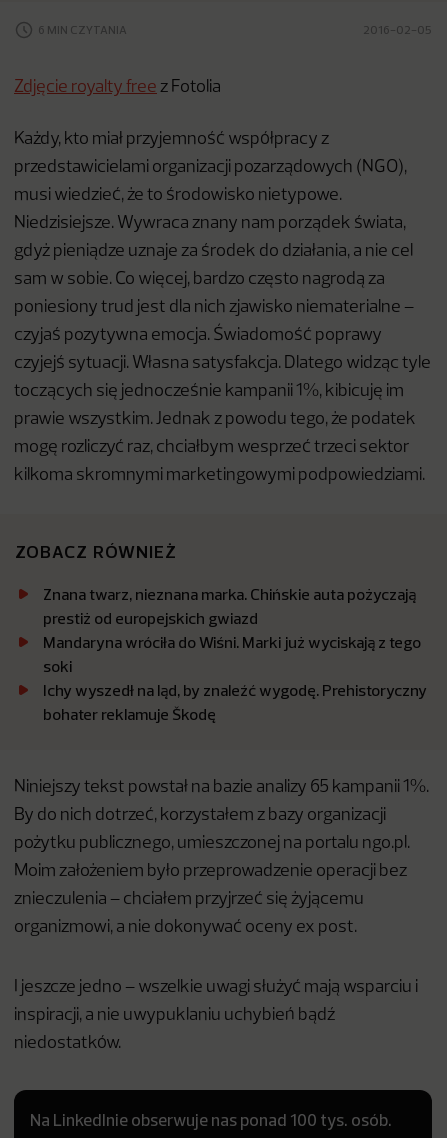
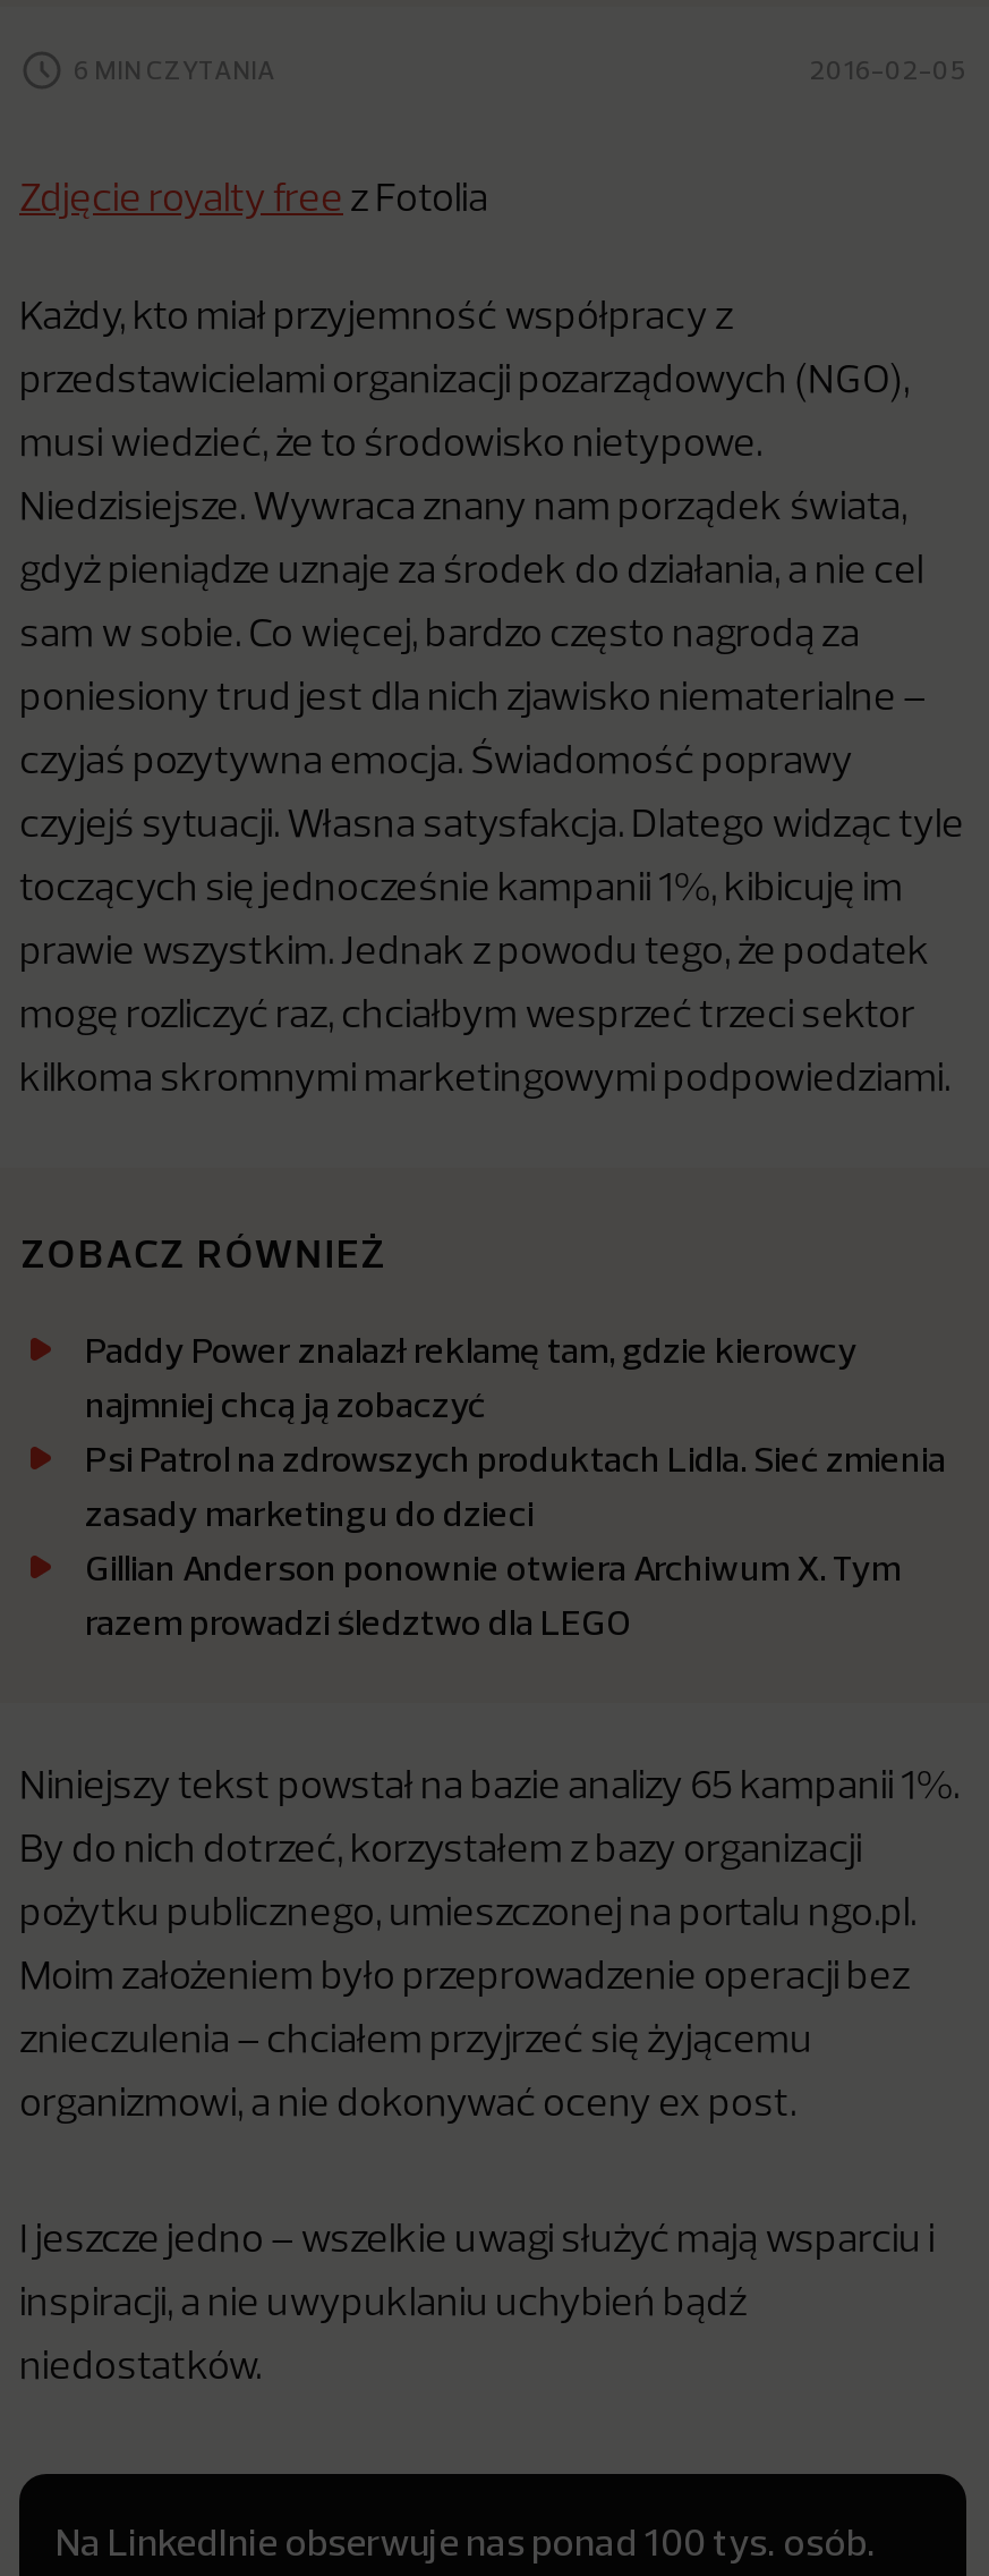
[43,584,427,724] Znana twarz, nieznana marka. Chińskie auta pożyczają | prestiż od europejskich gwiazd | Mandaryna wróciła do Wiśni. Marki już wyciskają z tego | soki | Ichy wyszedł na ląd, by znaleźć wygodę. Prehistoryczny | bohater reklamuje Škodę -> [85,1327,946,1645] Paddy Power znalazł reklamę tam, gdzie kierowcy | najmniej chcą ją zobaczyć | Psi Patrol na zdrowszych produktach Lidla. Sieć zmienia | zasady marketingu do dzieci | Gillian Anderson ponownie otwiera Archiwum X. Tym | razem prowadzi śledztwo dla LEGO

